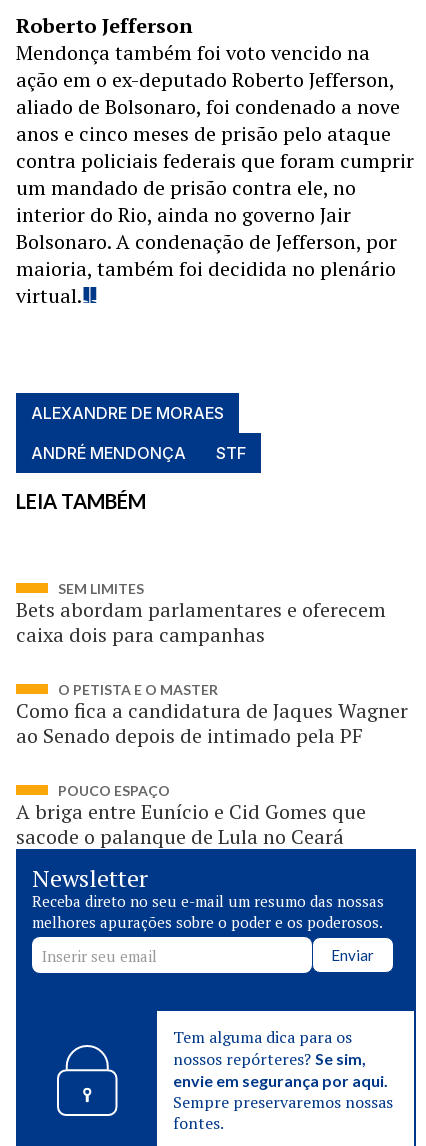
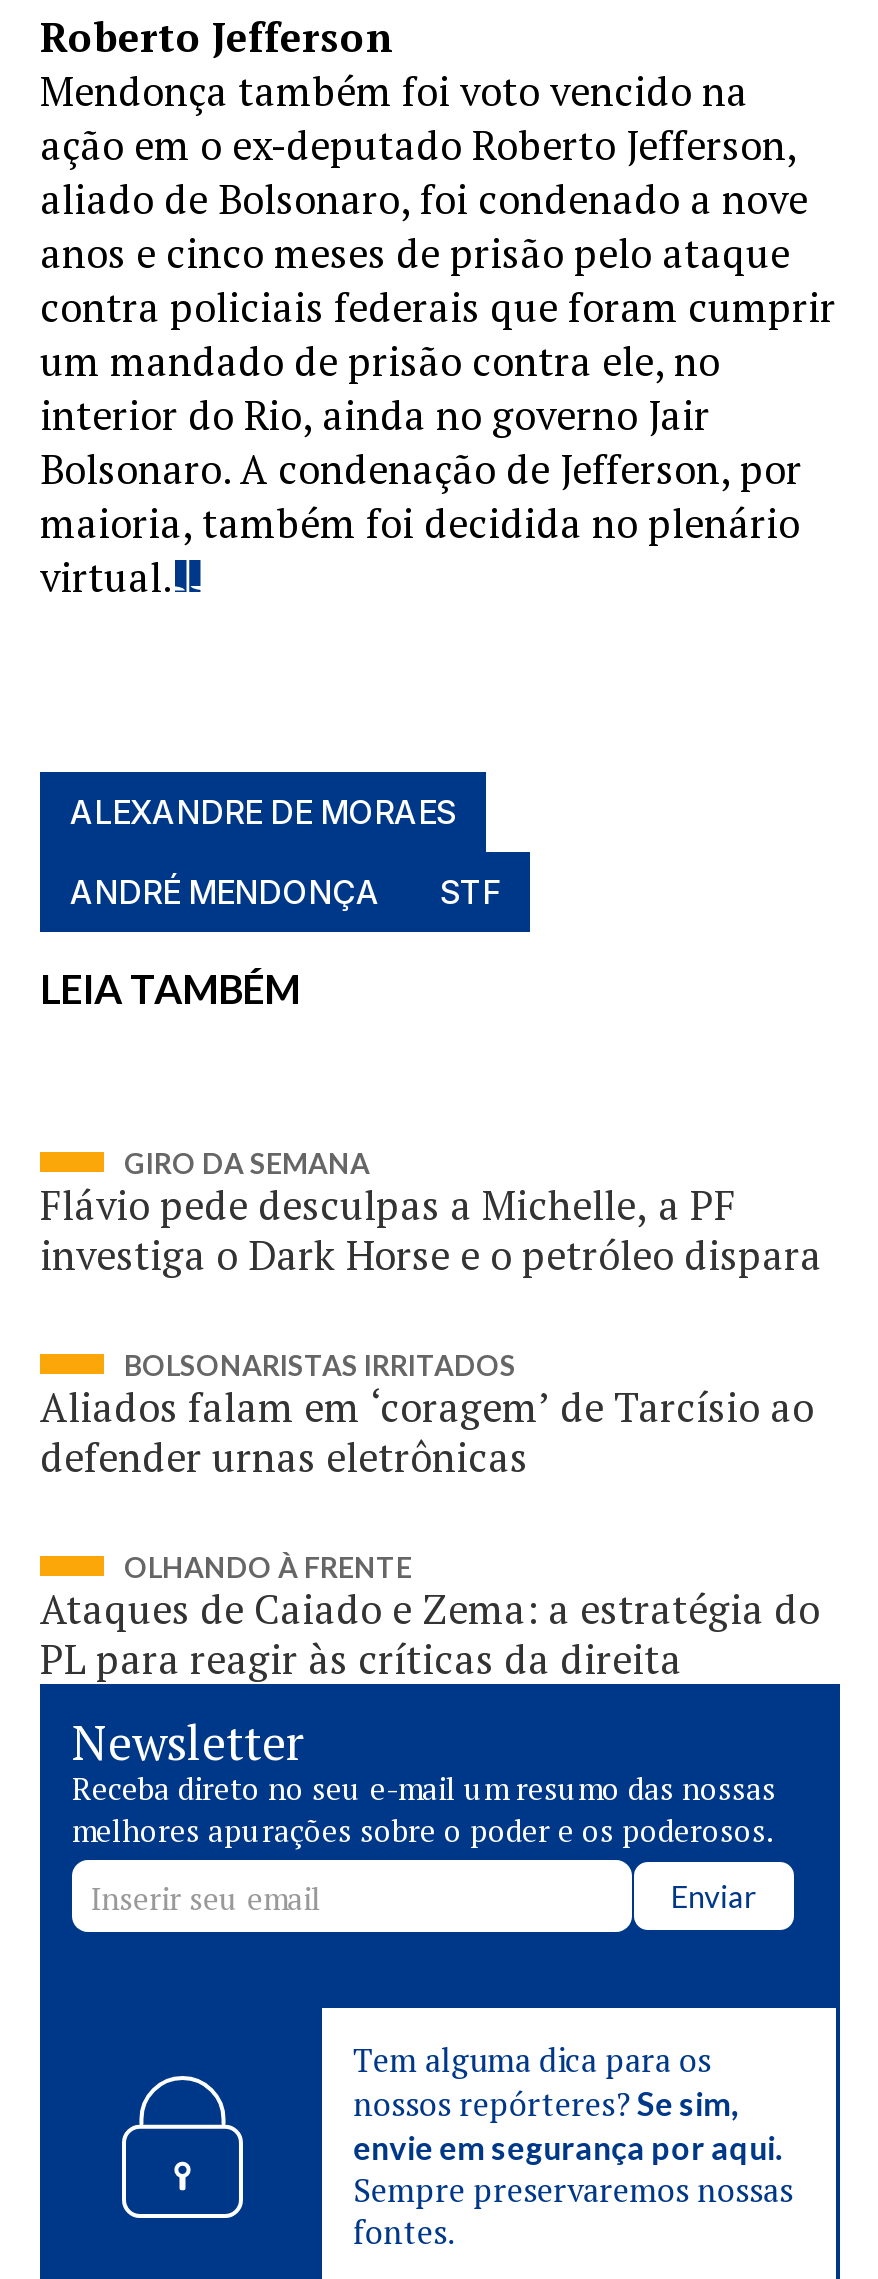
[16,580,386,648] SEM LIMITES | Bets abordam parlamentares e oferecem | caixa dois para campanhas -> [40,1146,822,1282] GIRO DA SEMANA | Flávio pede desculpas a Michelle, a PF | investiga o Dark Horse e o petróleo dispara
[16,681,408,749] O PETISTA E O MASTER | Como fica a candidatura de Jaques Wagner | ao Senado depois de intimado pela PF -> [40,1348,814,1484] BOLSONARISTAS IRRITADOS | Aliados falam em ‘coragem’ de Tarcísio ao | defender urnas eletrônicas
[16,782,366,850] POUCO ESPAÇO | A briga entre Eunício e Cid Gomes que | sacode o palanque de Lula no Ceará -> [40,1550,820,1686] OLHANDO À FRENTE | Ataques de Caiado e Zema: a estratégia do | PL para reagir às críticas da direita

